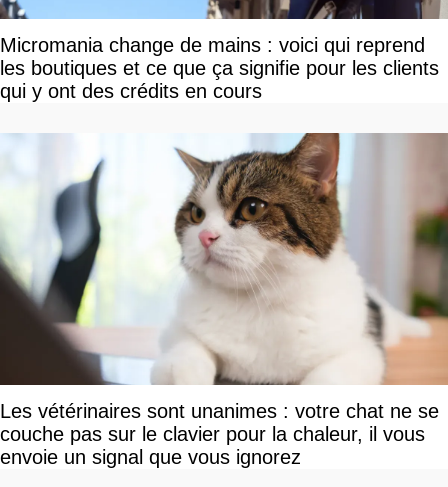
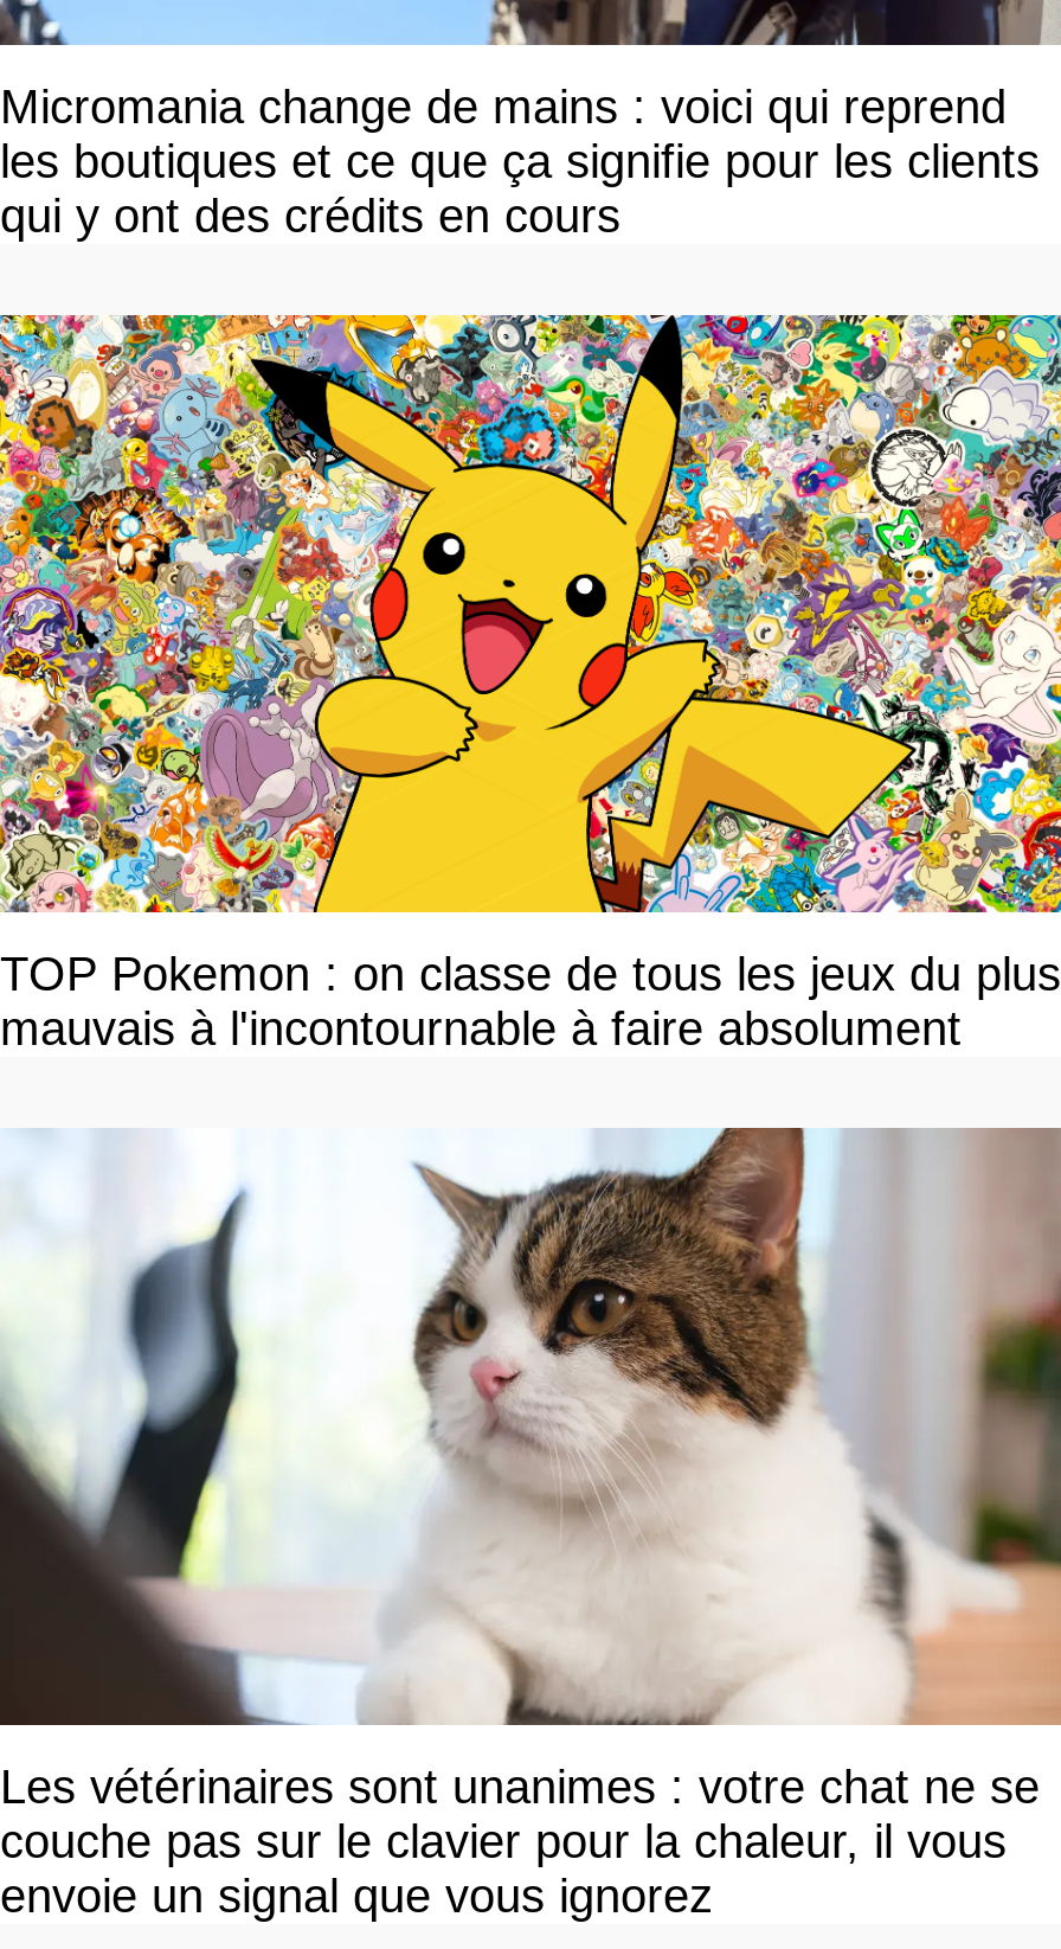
none -> [0,313,1061,1056] [image] | TOP Pokemon : on classe de tous les jeux du plus | mauvais à l'incontournable à faire absolument

